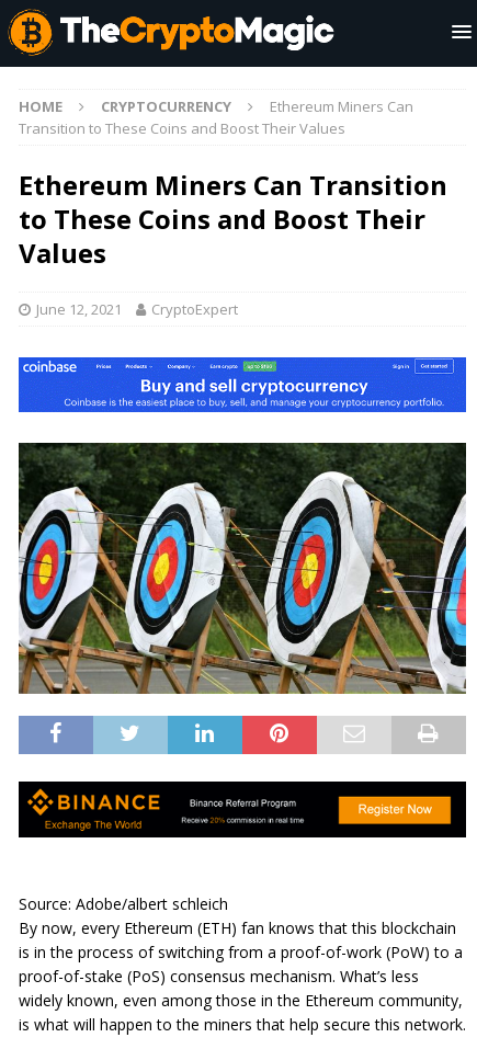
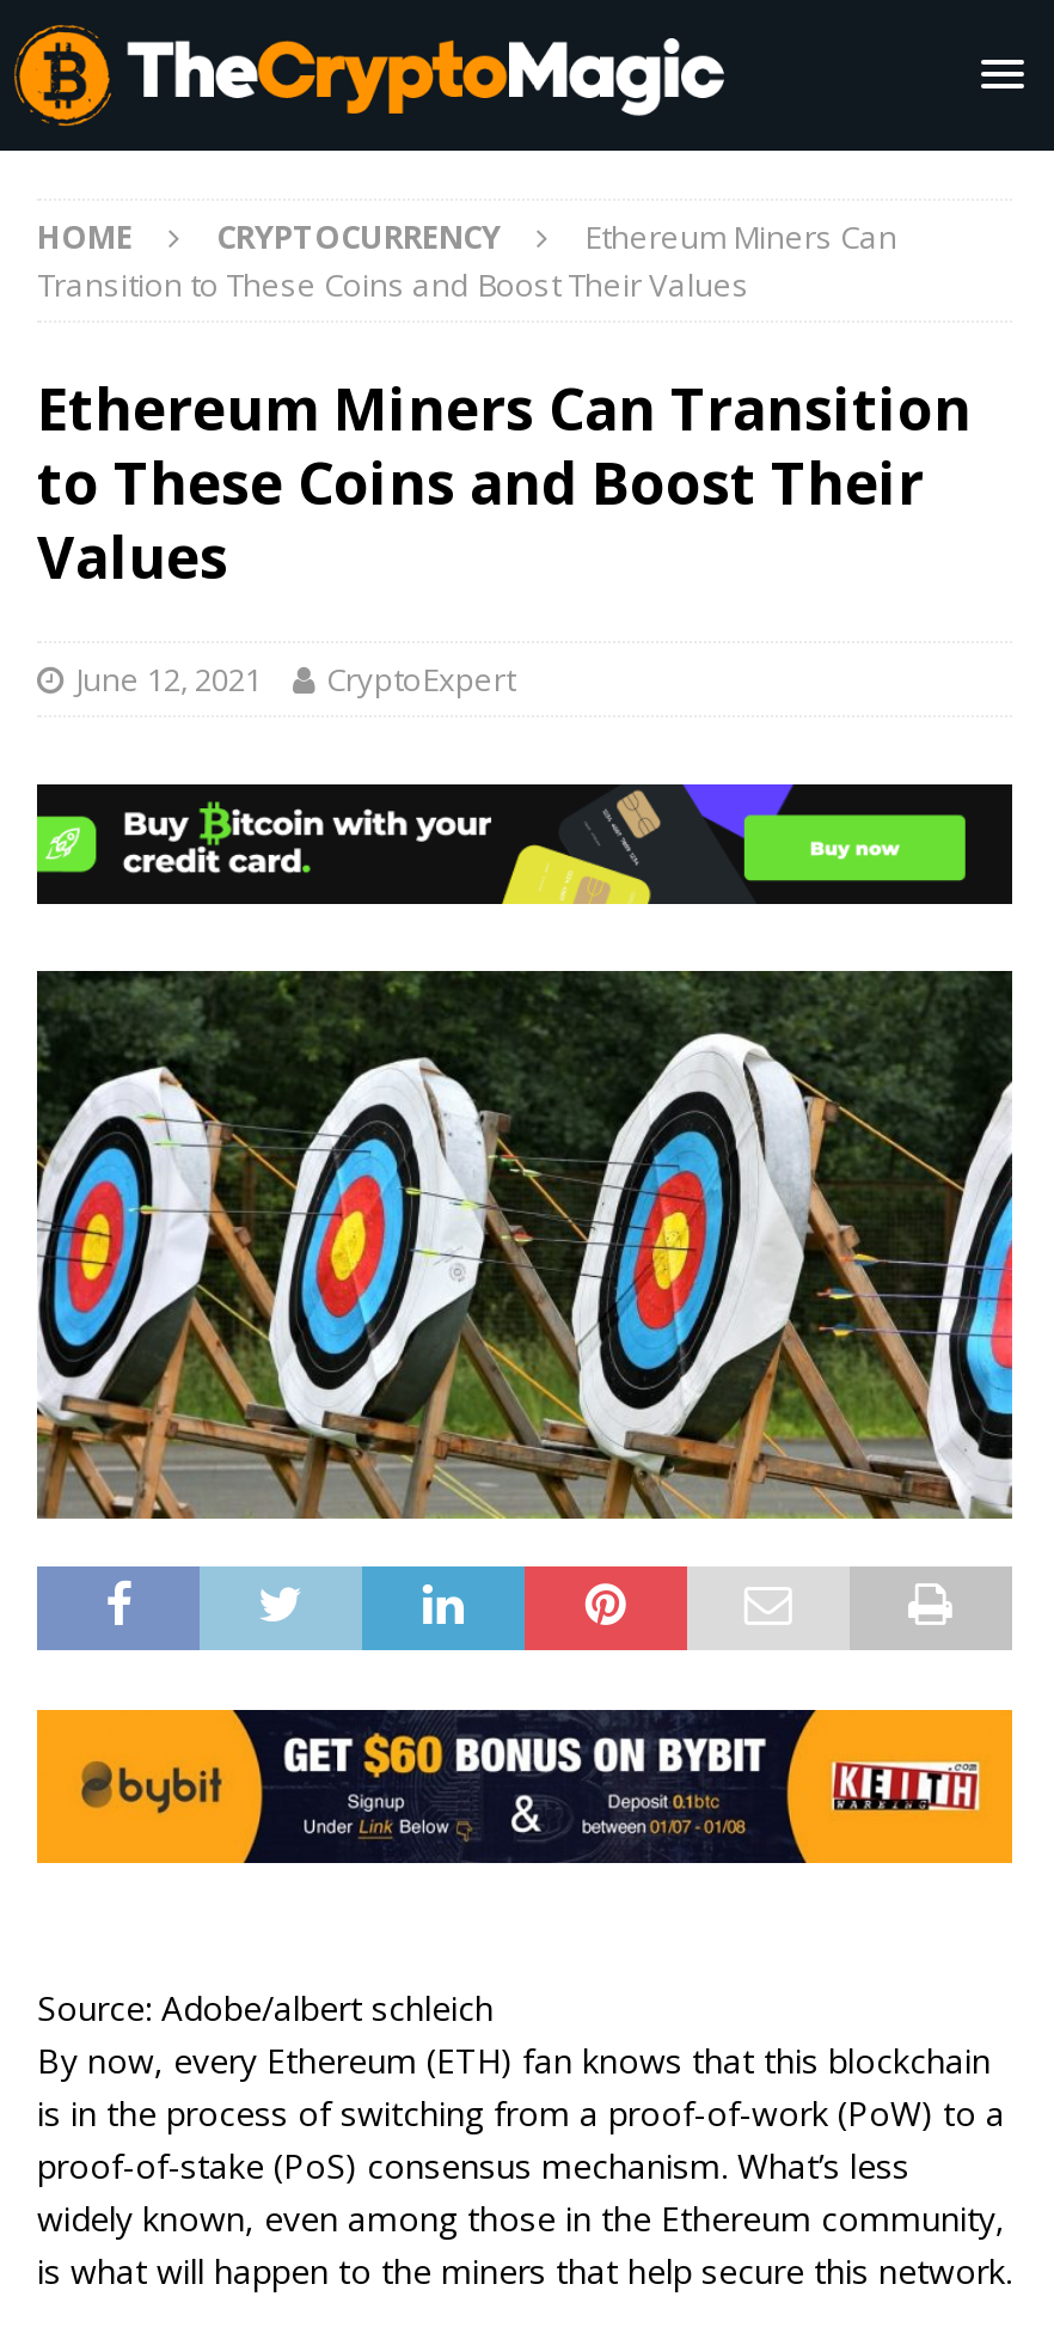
[18,356,467,413] [image] -> [35,782,1015,906] [image]
[18,780,467,839] [image] -> [35,1708,1015,1865] [image]

